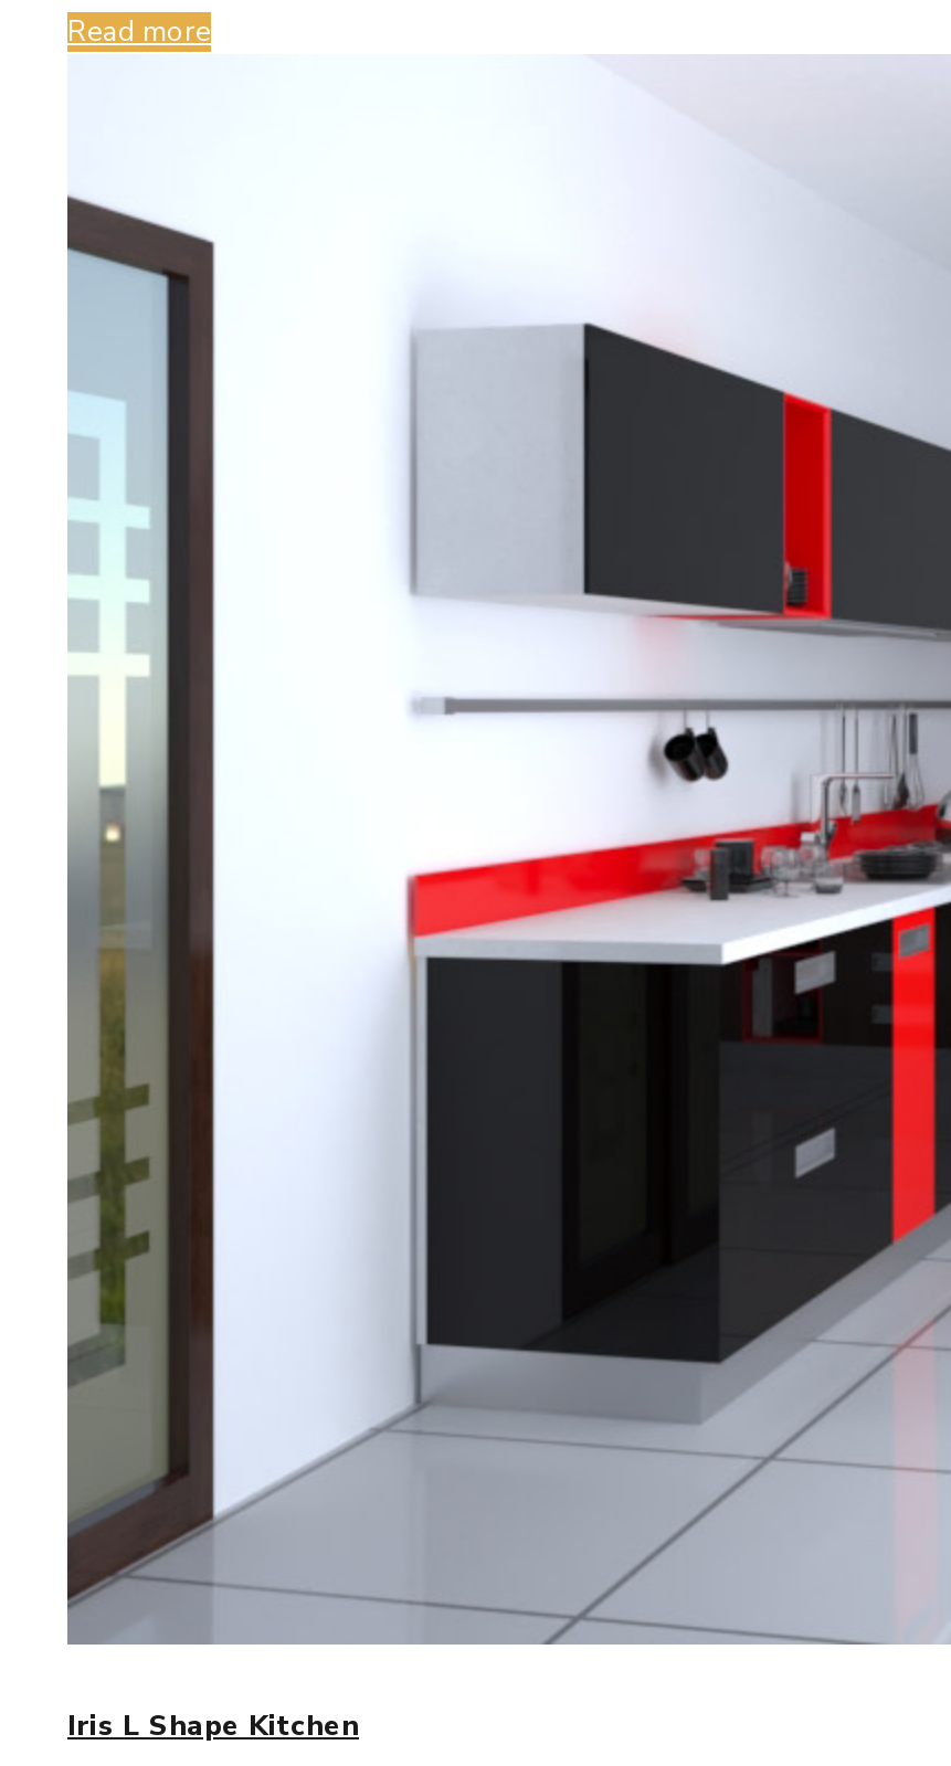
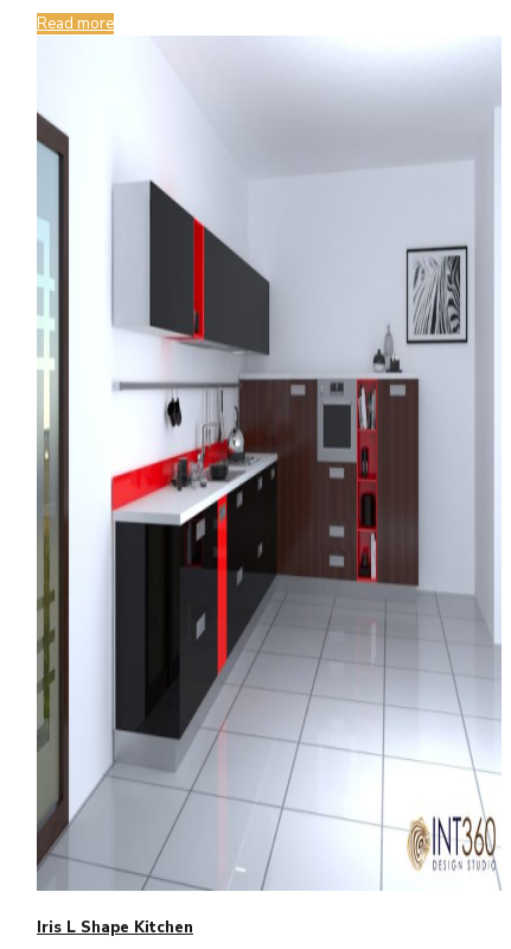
[78,56,944,1647] [image] -> [41,37,507,890] [image]

